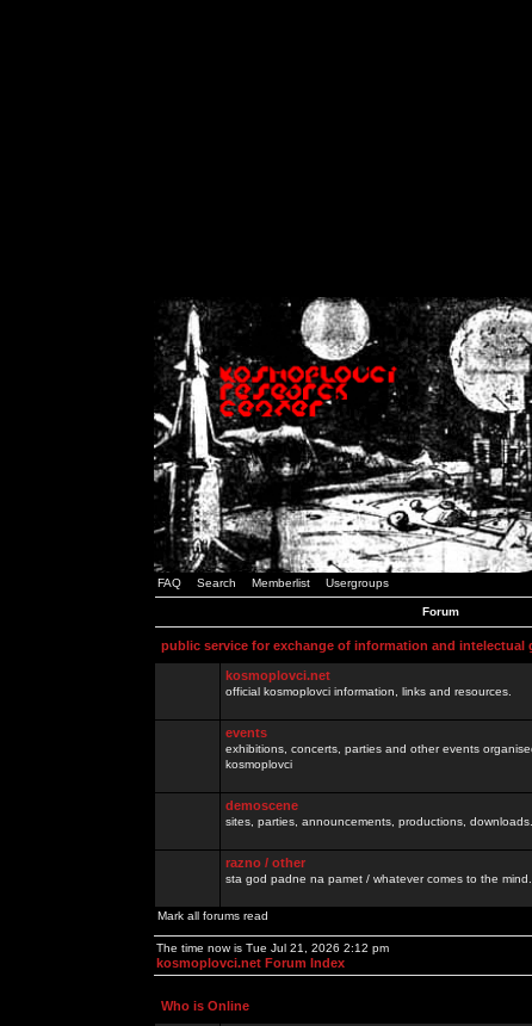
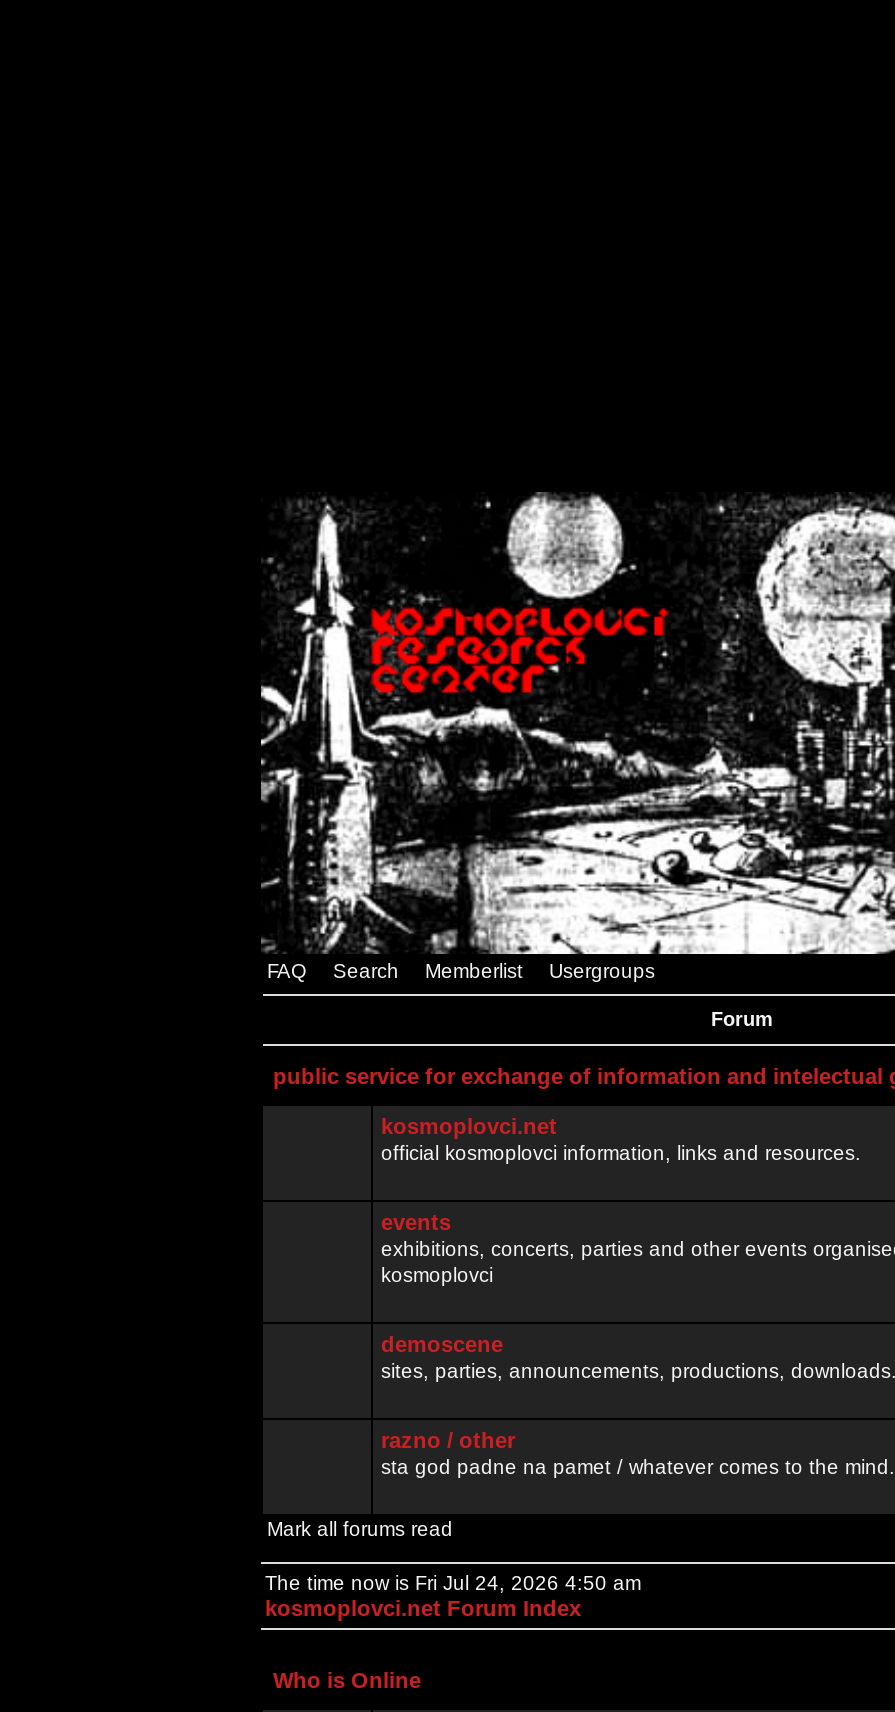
[156,941,389,954] The time now is Tue Jul 21, 2026 2:12 pm -> [265,1572,641,1594] The time now is Fri Jul 24, 2026 4:50 am

